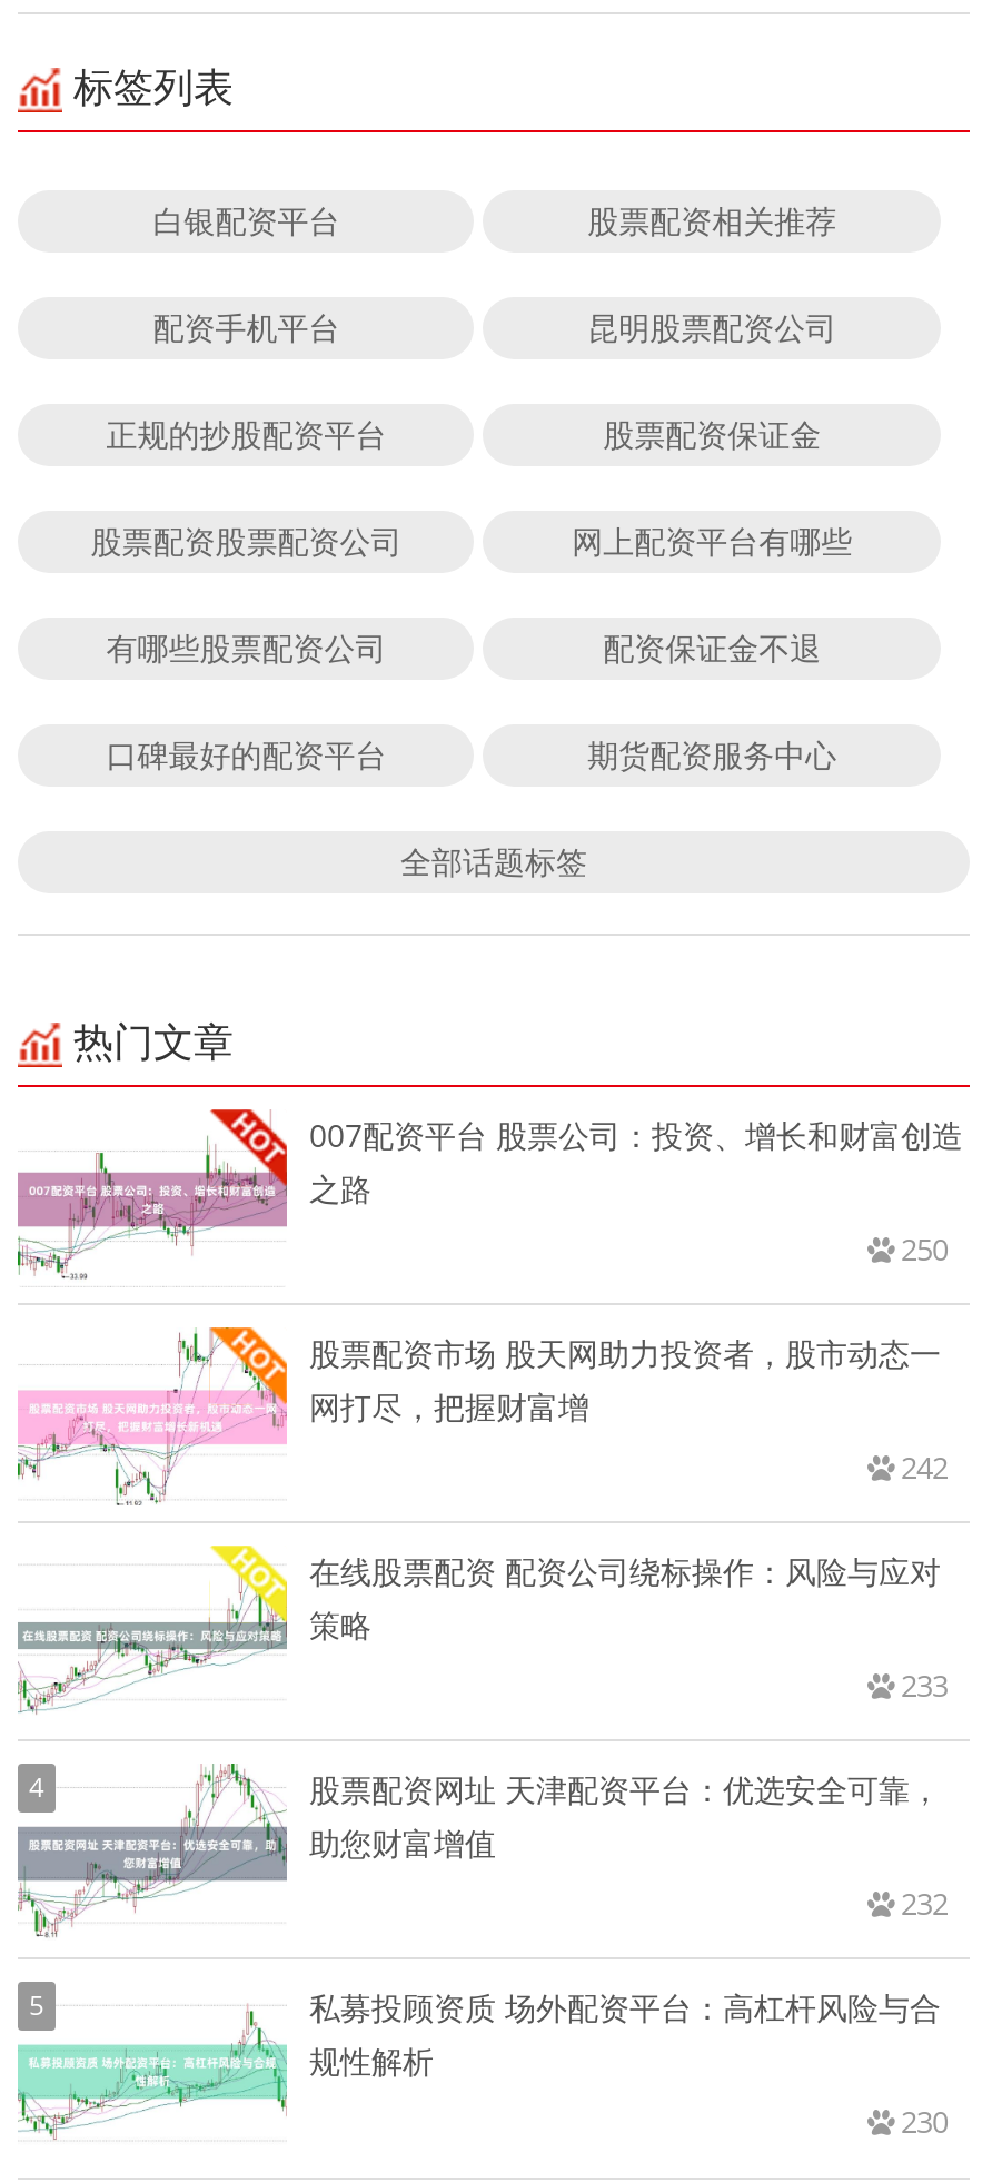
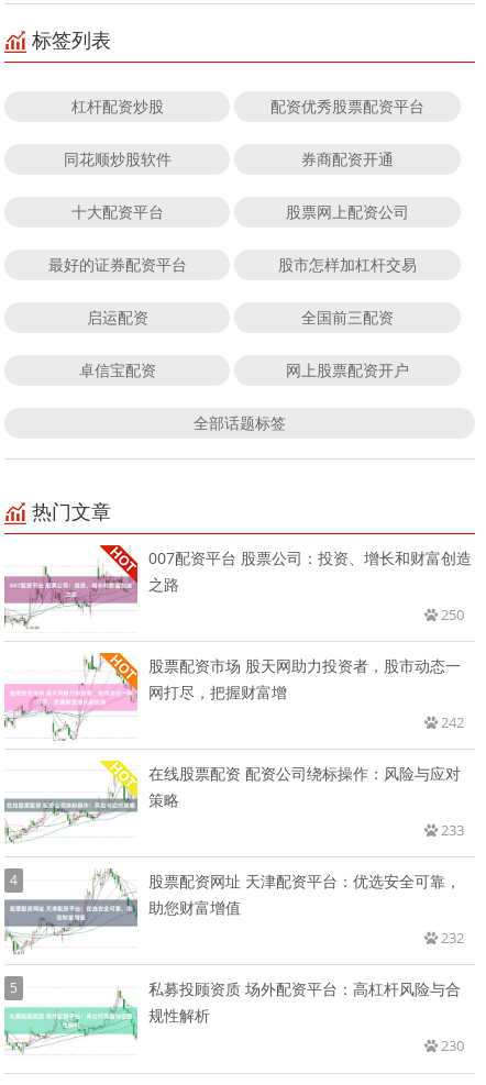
[153,200,837,242] 白银配资平台 | 股票配资相关推荐 -> [71,96,425,117] 杠杆配资炒股 | 配资优秀股票配资平台
[153,307,837,349] 配资手机平台 | 昆明股票配资公司 -> [63,149,394,170] 同花顺炒股软件 | 券商配资开通
[106,414,821,456] 正规的抄股配资平台 | 股票配资保证金 -> [71,202,409,222] 十大配资平台 | 股票网上配资公司
[91,521,852,563] 股票配资股票配资公司 | 网上配资平台有哪些 -> [48,254,417,275] 最好的证券配资平台 | 股市怎样加杠杆交易
[106,627,821,670] 有哪些股票配资公司 | 配资保证金不退 -> [87,307,394,328] 启运配资 | 全国前三配资
[106,734,837,776] 口碑最好的配资平台 | 期货配资服务中心 -> [79,360,409,381] 卓信宝配资 | 网上股票配资开户

